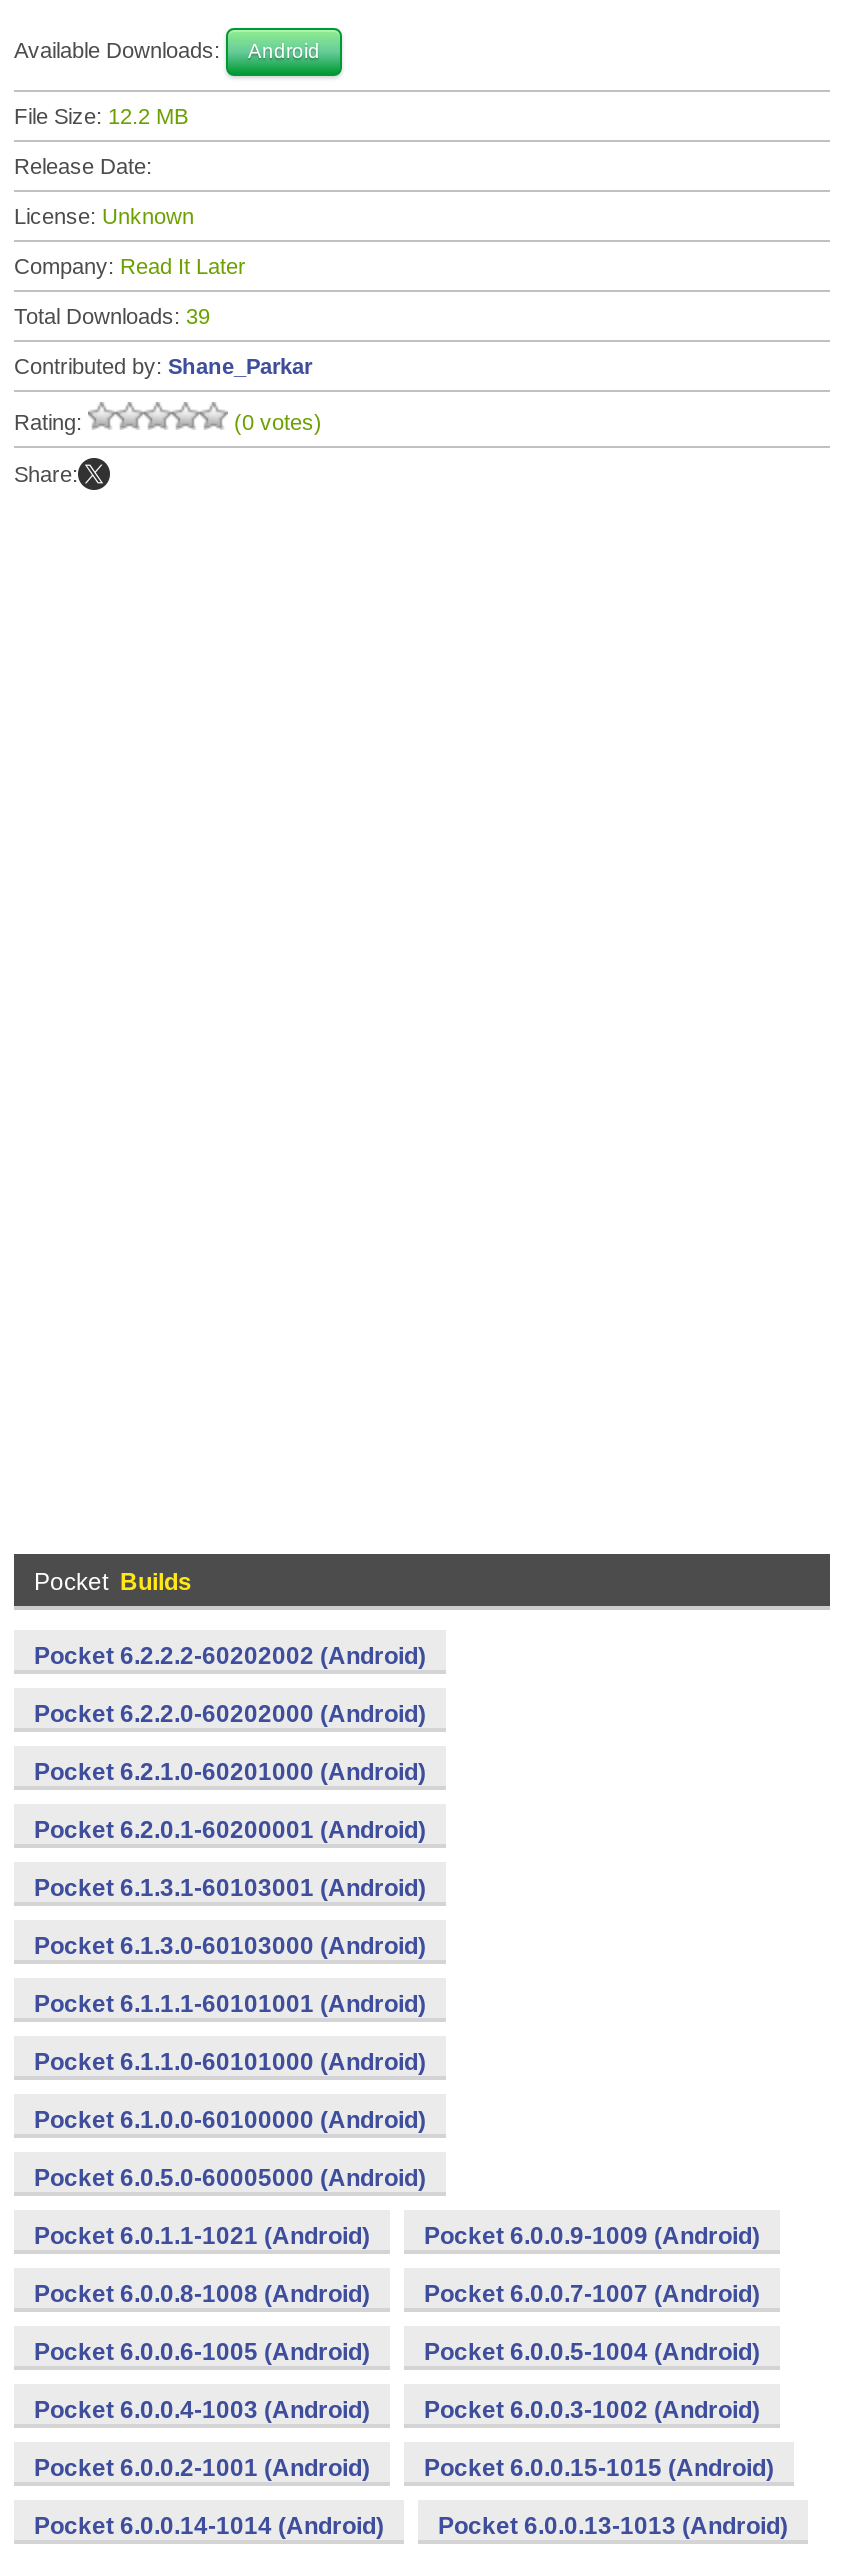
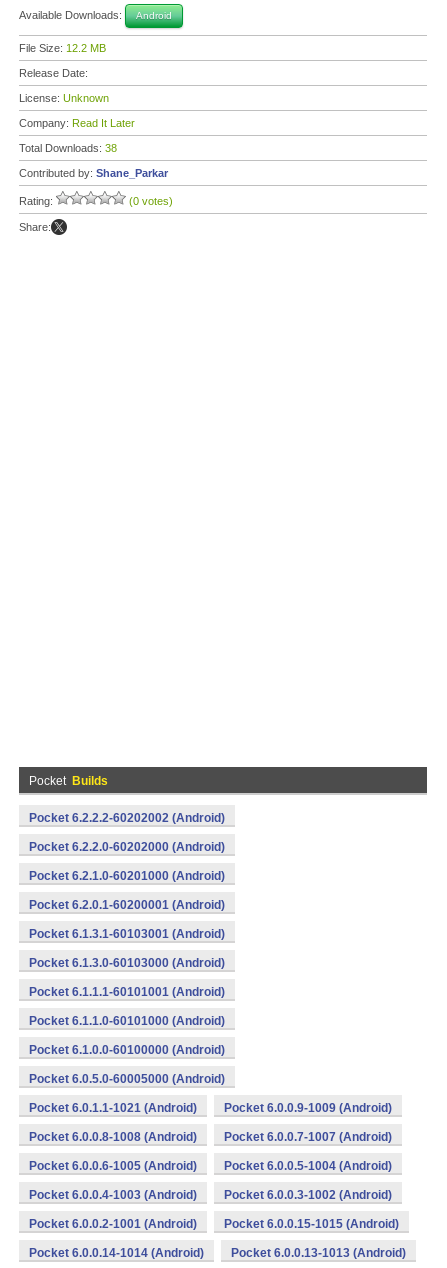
[14,304,210,328] Total Downloads: 39 -> [19,142,117,154] Total Downloads: 38

